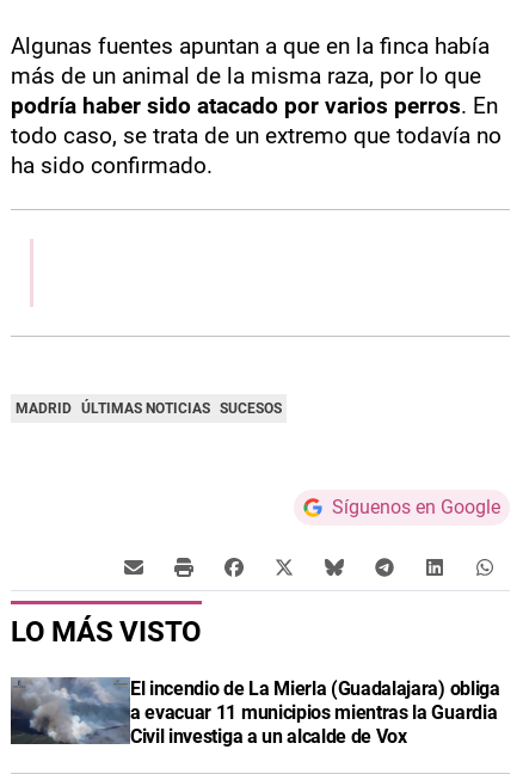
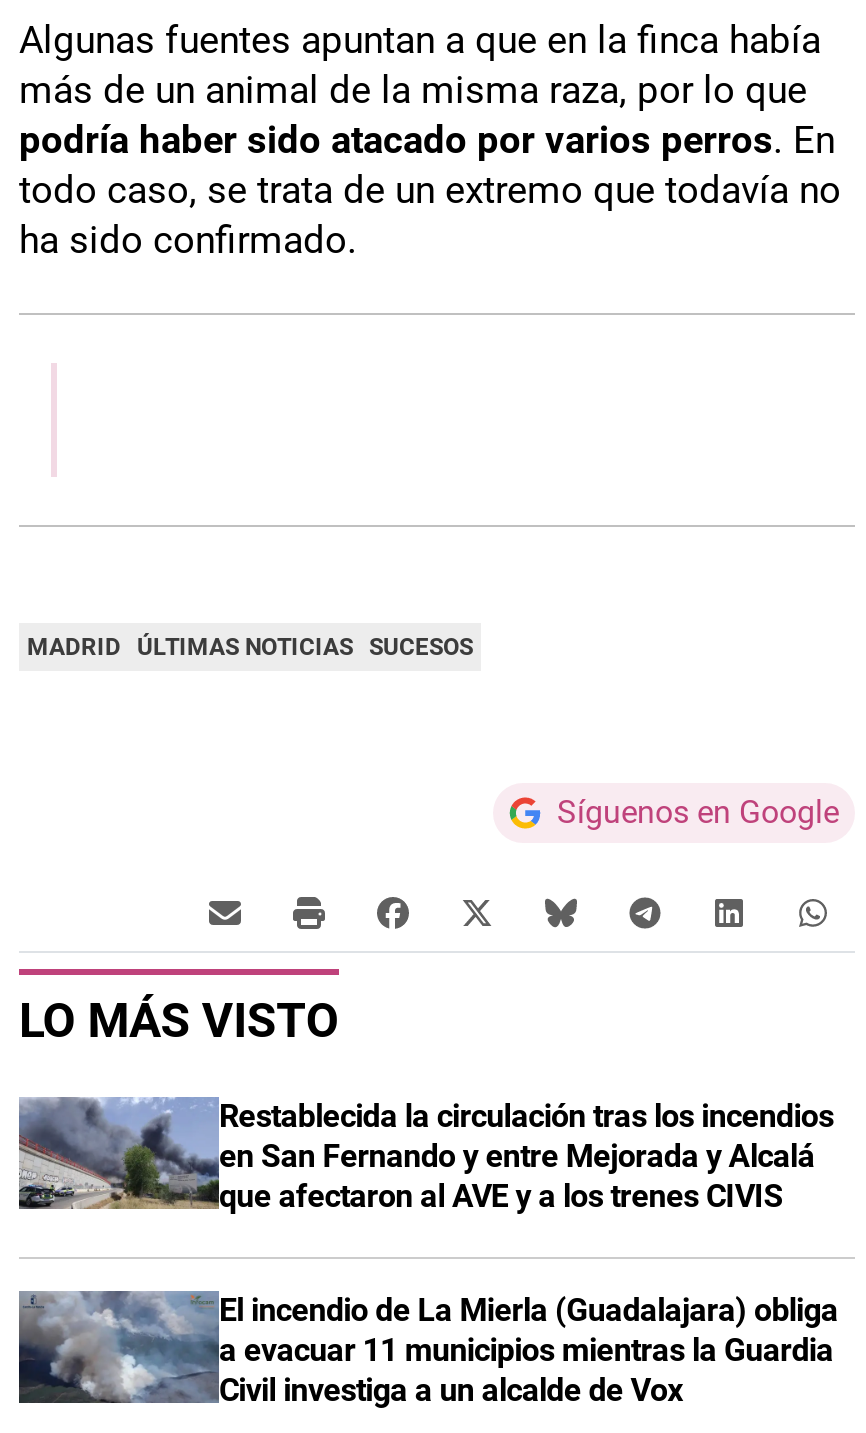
none -> [17,1096,834,1214] [image] | Restablecida la circulación tras los incendios | en San Fernando y entre Mejorada y Alcalá | que afectaron al AVE y a los trenes CIVIS

